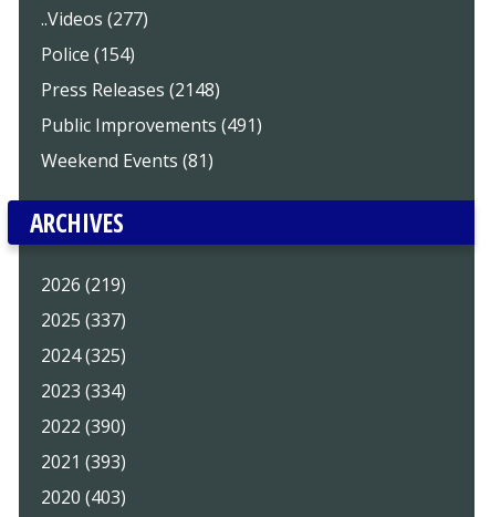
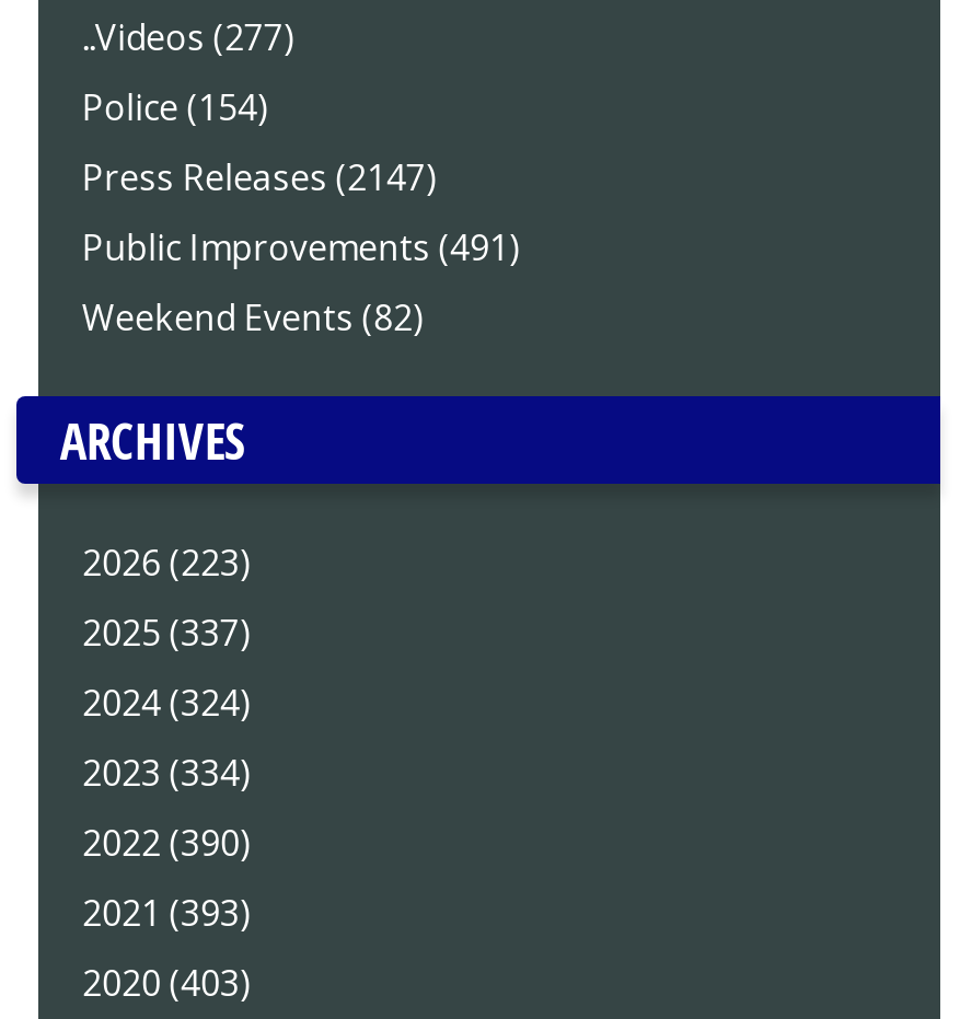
[41,77,220,102] Press Releases (2148) -> [82,153,436,201] Press Releases (2147)
[41,148,213,173] Weekend Events (81) -> [82,293,423,341] Weekend Events (82)
[41,272,126,297] 2026 (219) -> [82,538,250,586] 2026 (223)
[41,343,126,367] 2024 (325) -> [82,678,250,727] 2024 (324)

